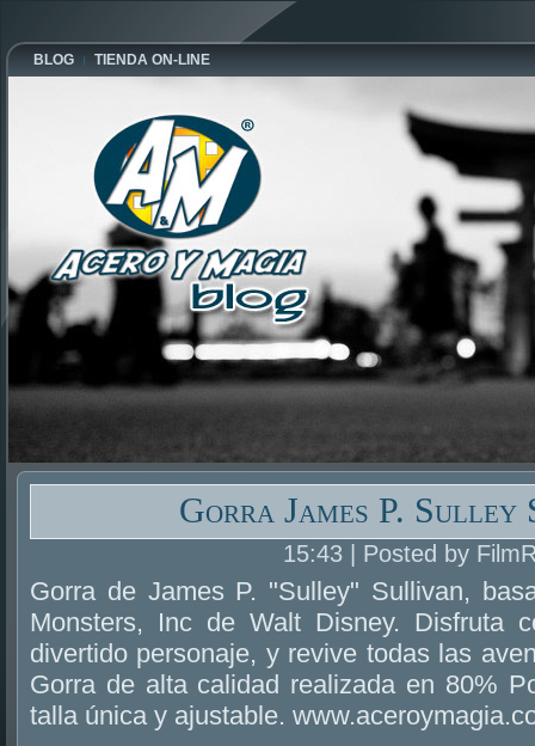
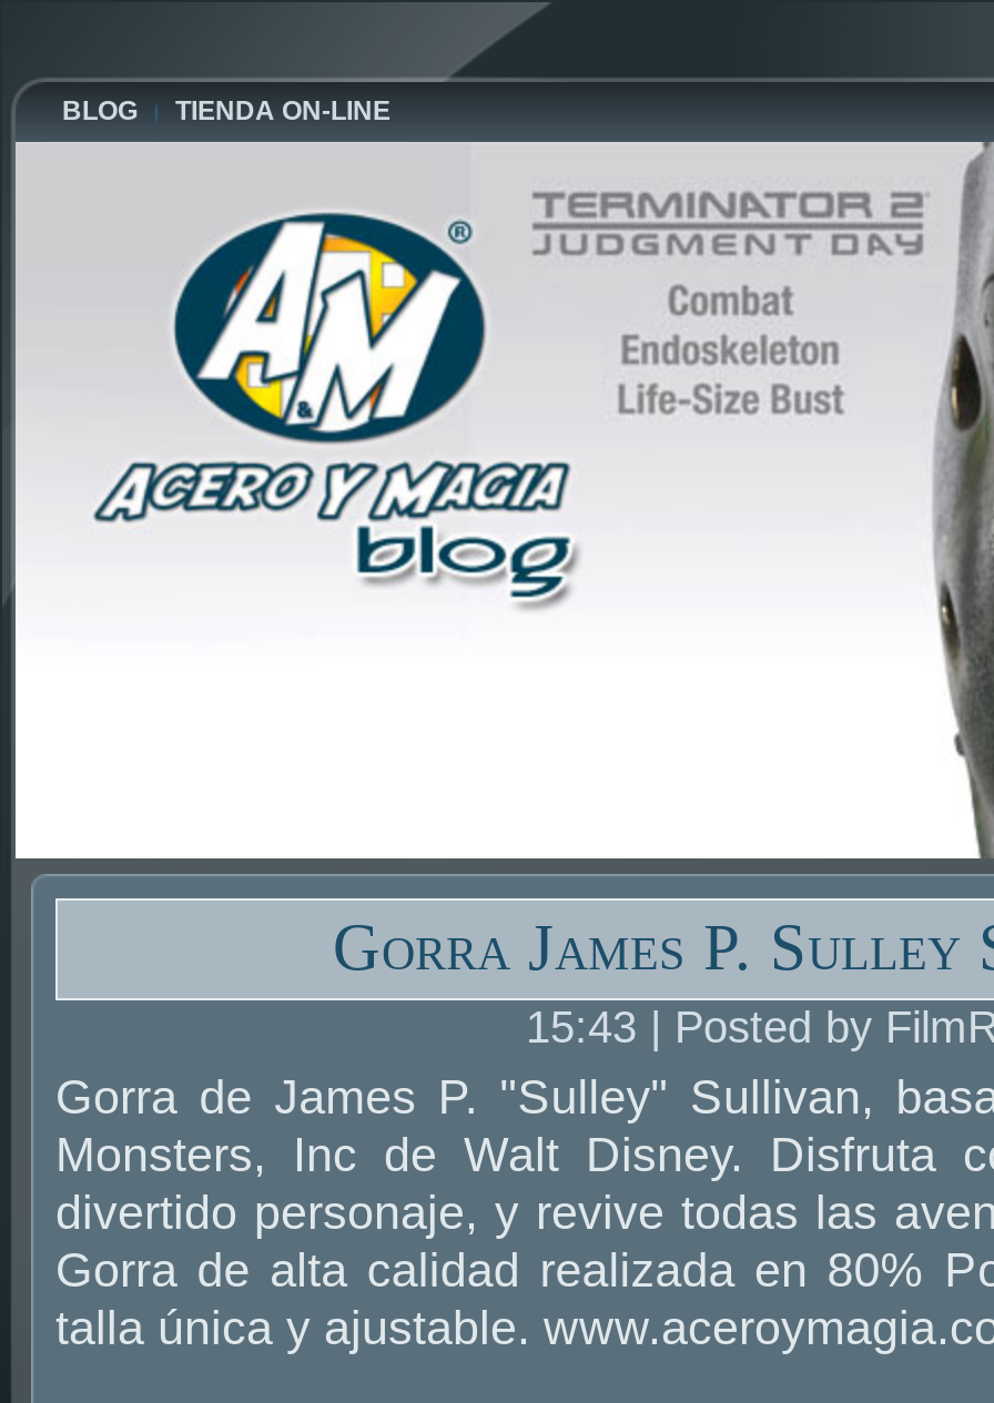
[7,85,531,463] [image] -> [13,144,987,861] [image]

